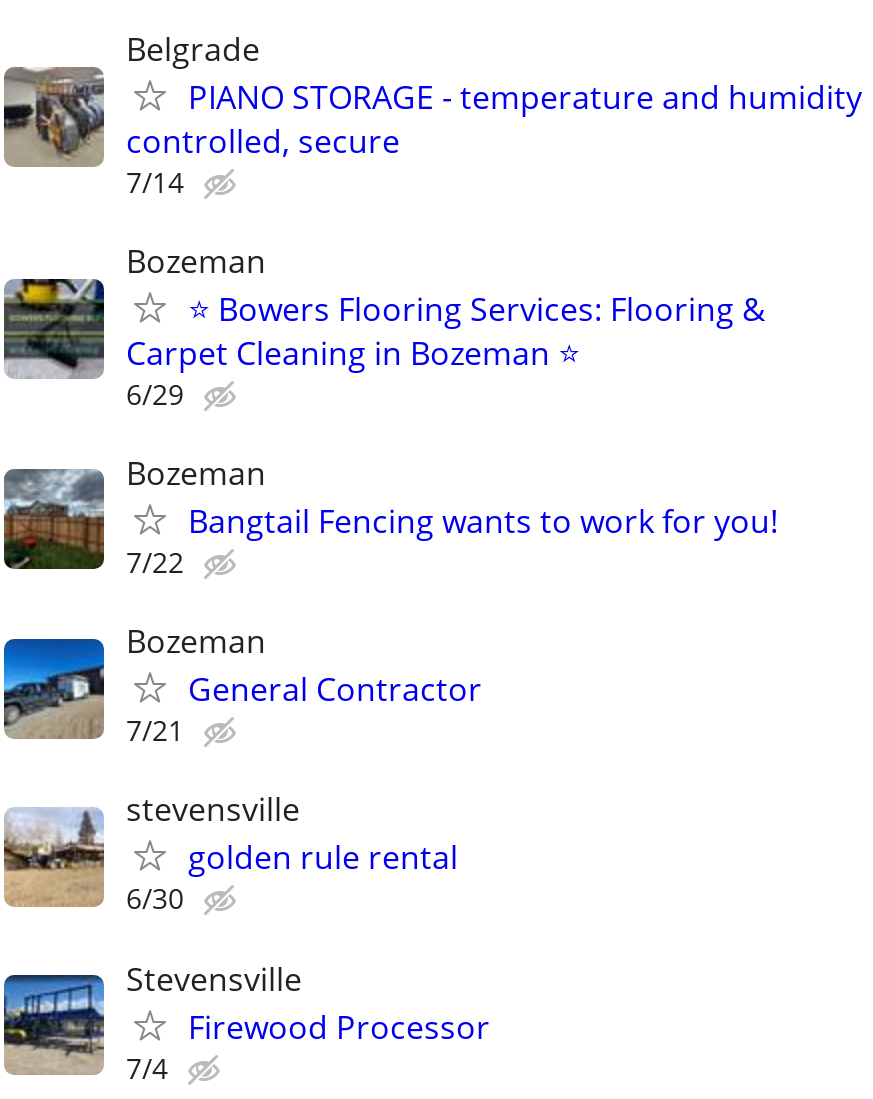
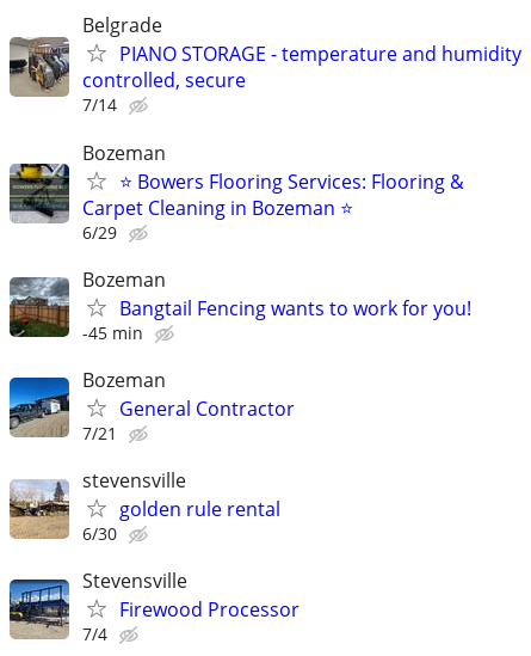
[126,543,184,581] 7/22 -> [82,321,143,344] -45 min

